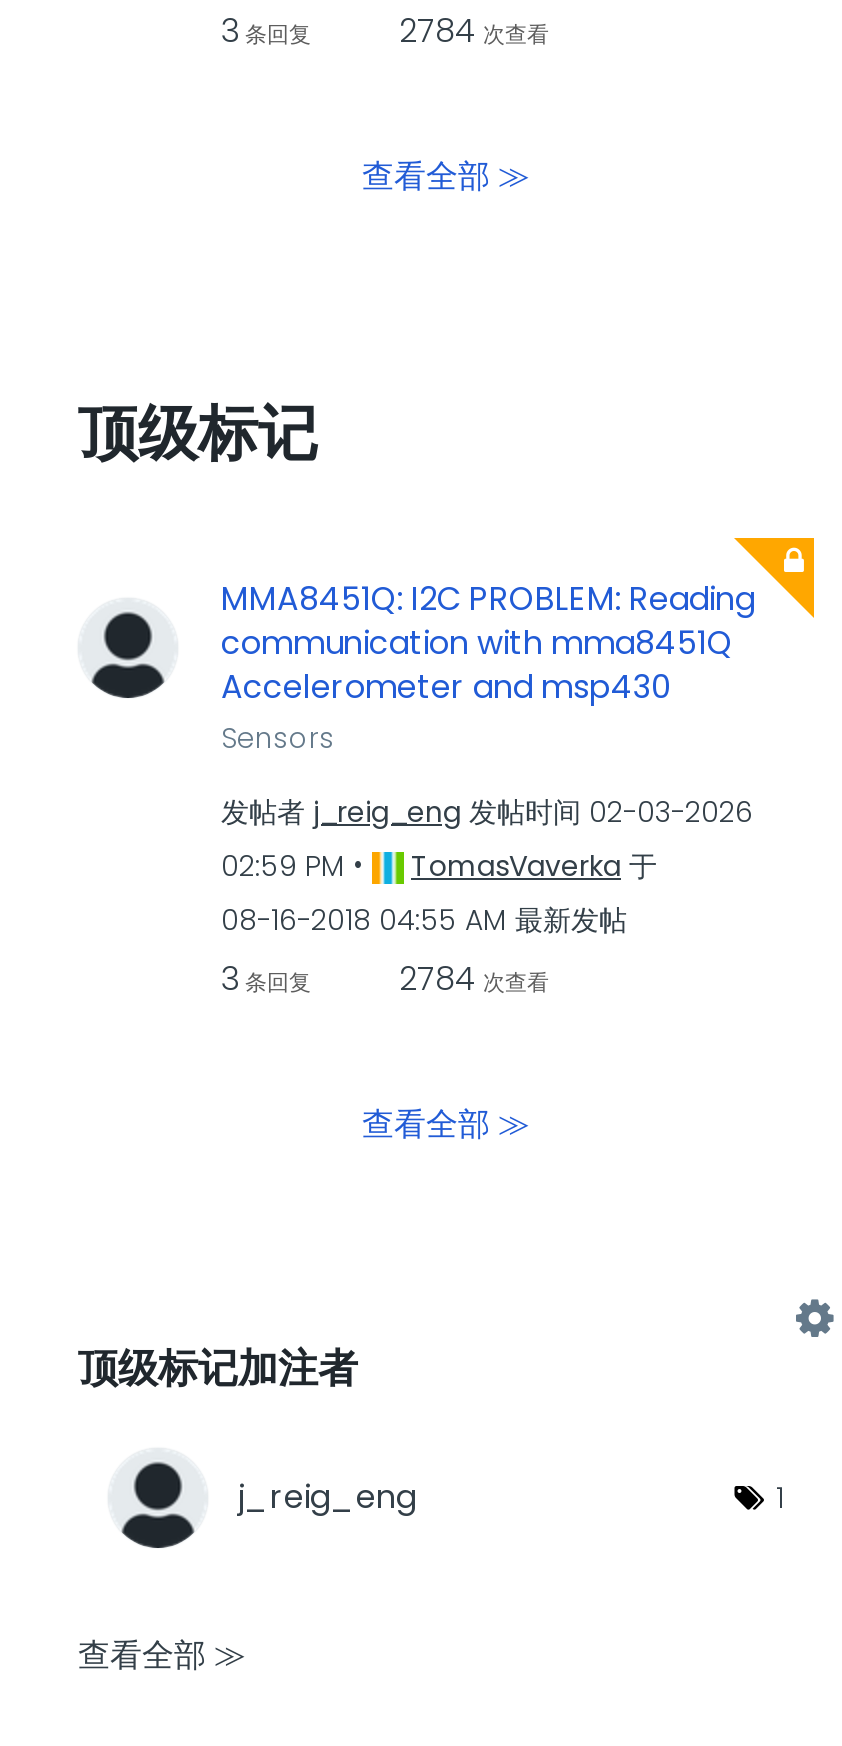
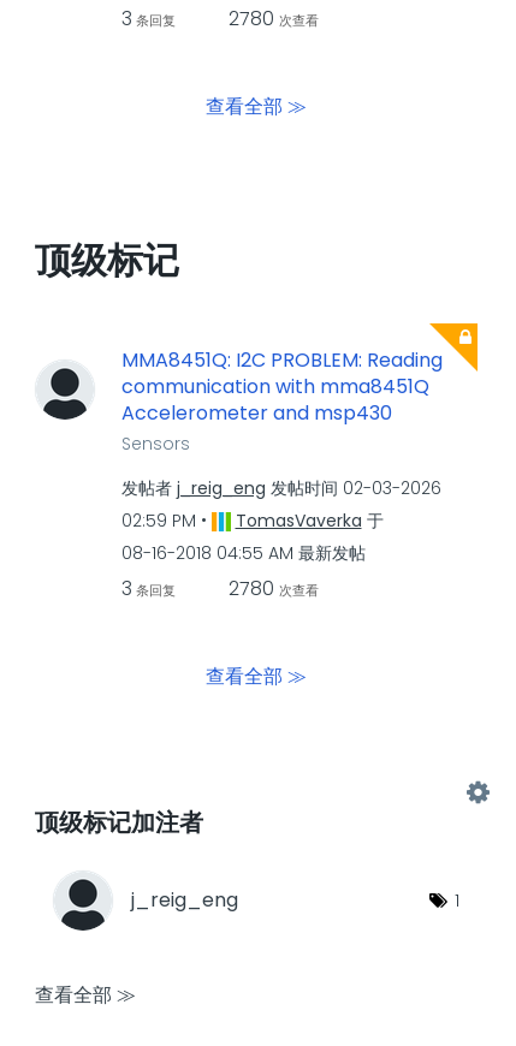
[221,8,549,54] 3条回复 2784 次查看 -> [121,5,318,32] 3条回复 2780 次查看
[221,955,549,1001] 3条回复 2784 次查看 -> [121,574,318,602] 3条回复 2780 次查看

